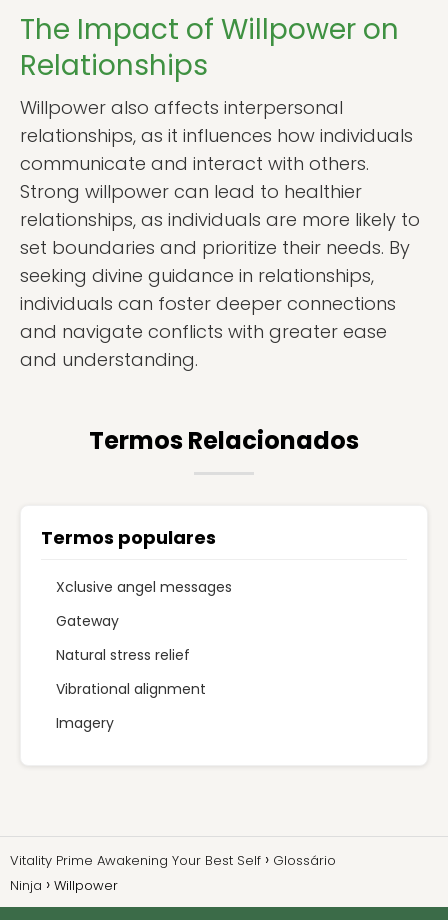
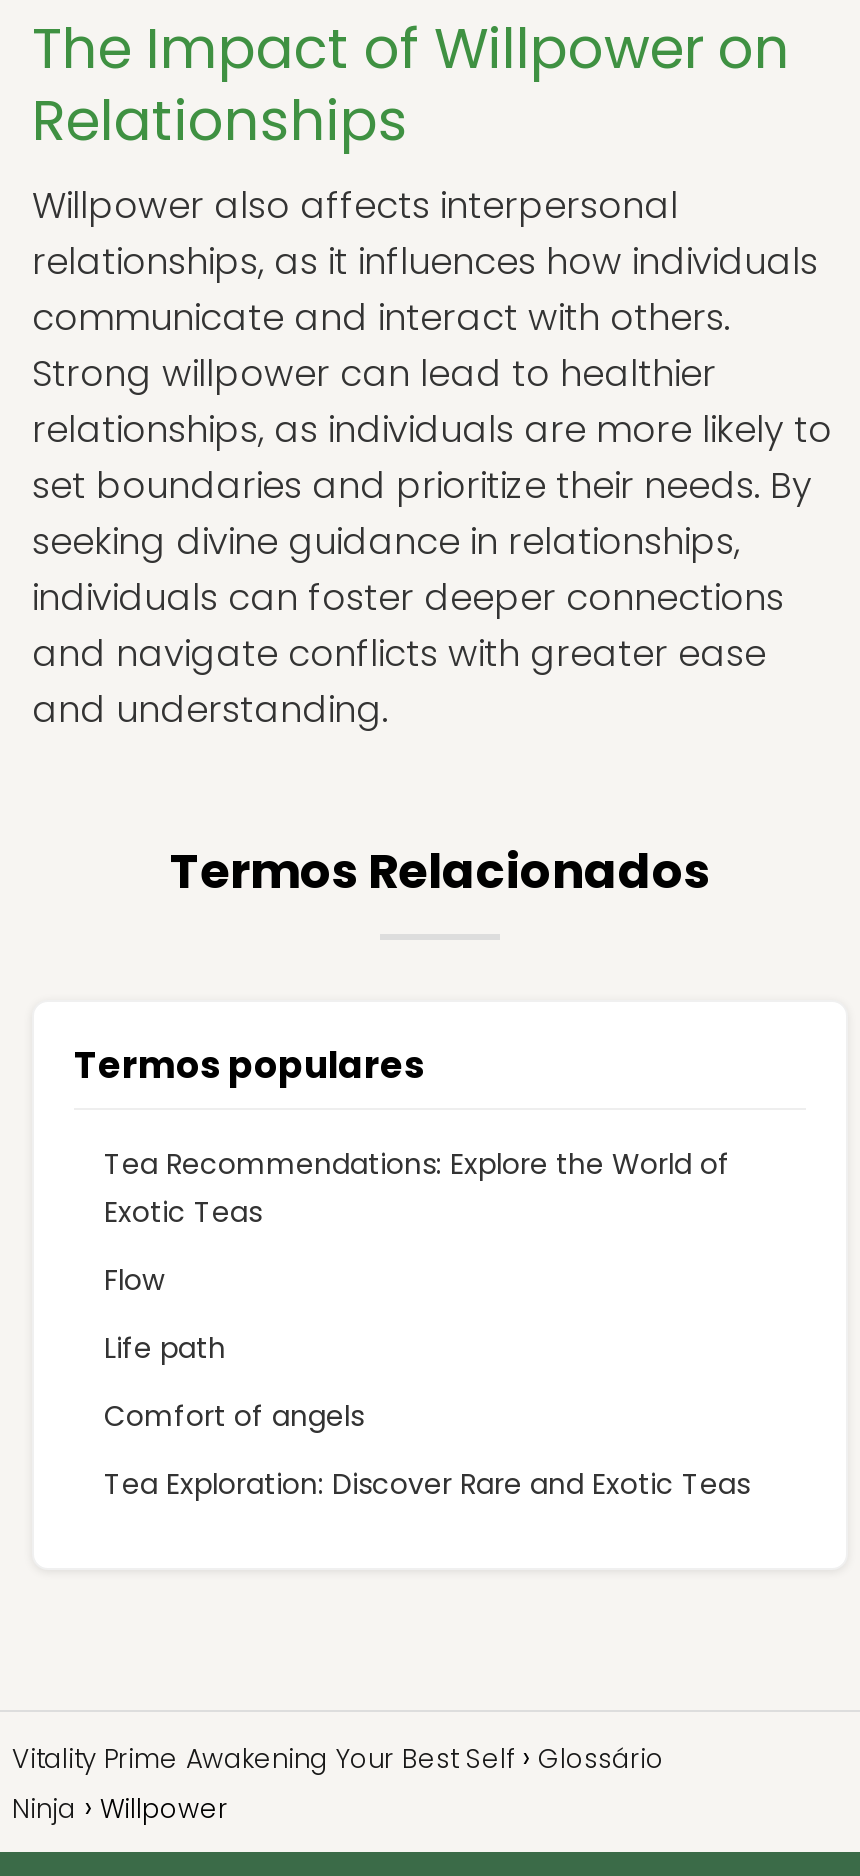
[56,577,232,597] Xclusive angel messages -> [104,1144,730,1232] Tea Recommendations: Explore the World of | Exotic Teas
[56,611,119,631] Gateway -> [104,1260,164,1300] Flow
[56,645,190,665] Natural stress relief -> [104,1328,226,1368] Life path
[56,679,206,699] Vibrational alignment -> [104,1396,364,1436] Comfort of angels
[56,713,114,733] Imagery -> [104,1464,750,1504] Tea Exploration: Discover Rare and Exotic Teas

